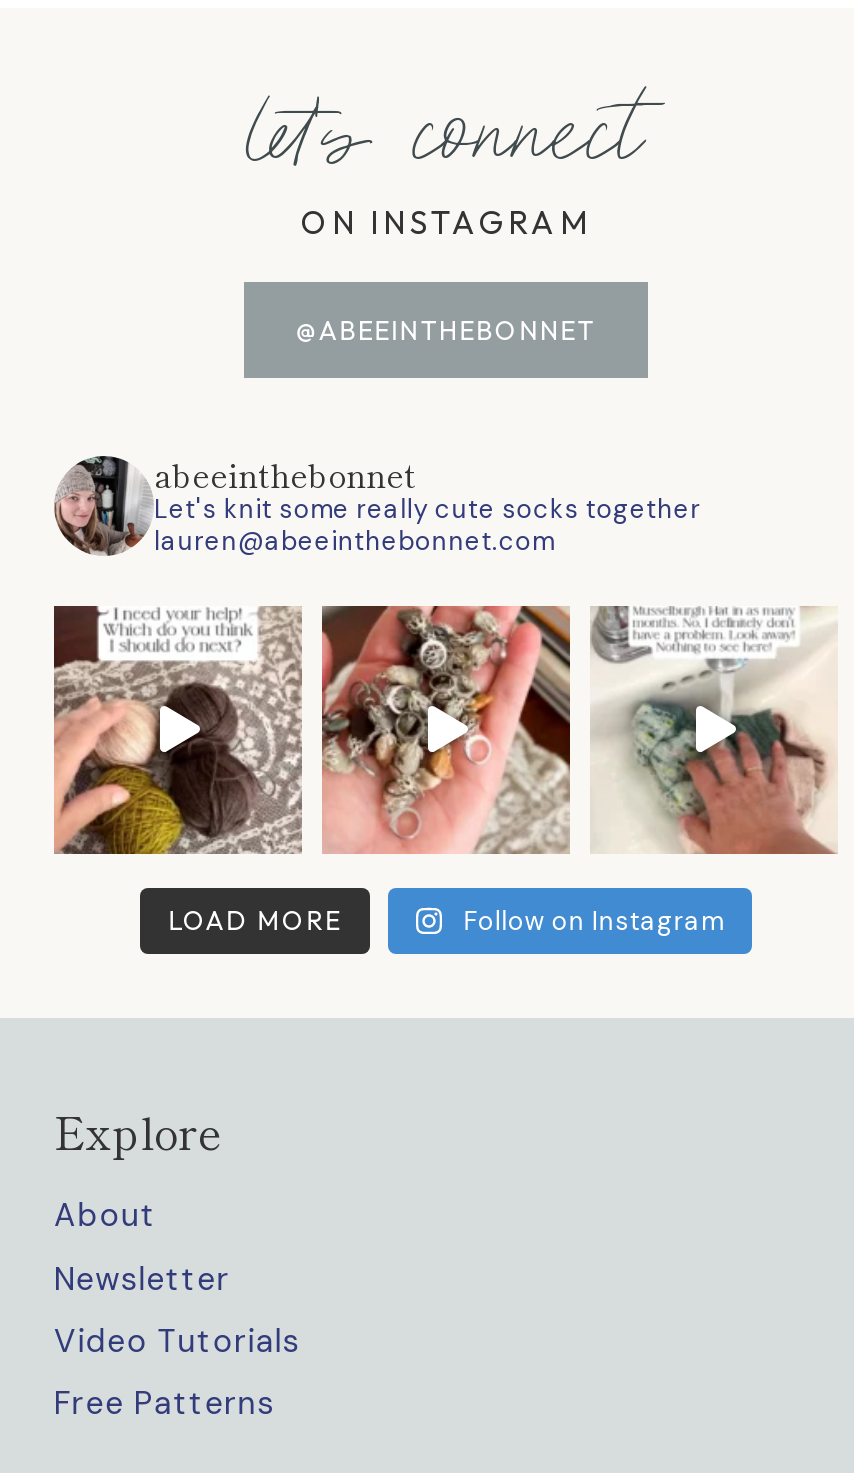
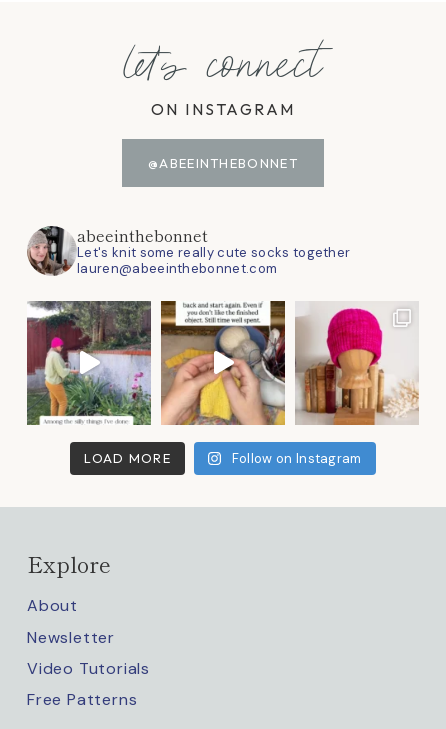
[52,606,302,856] [image] -> [26,300,151,425] [image]
[320,604,572,854] [image] -> [160,300,286,426] [image]
[590,604,836,854] [image] -> [295,302,419,425] [image]

